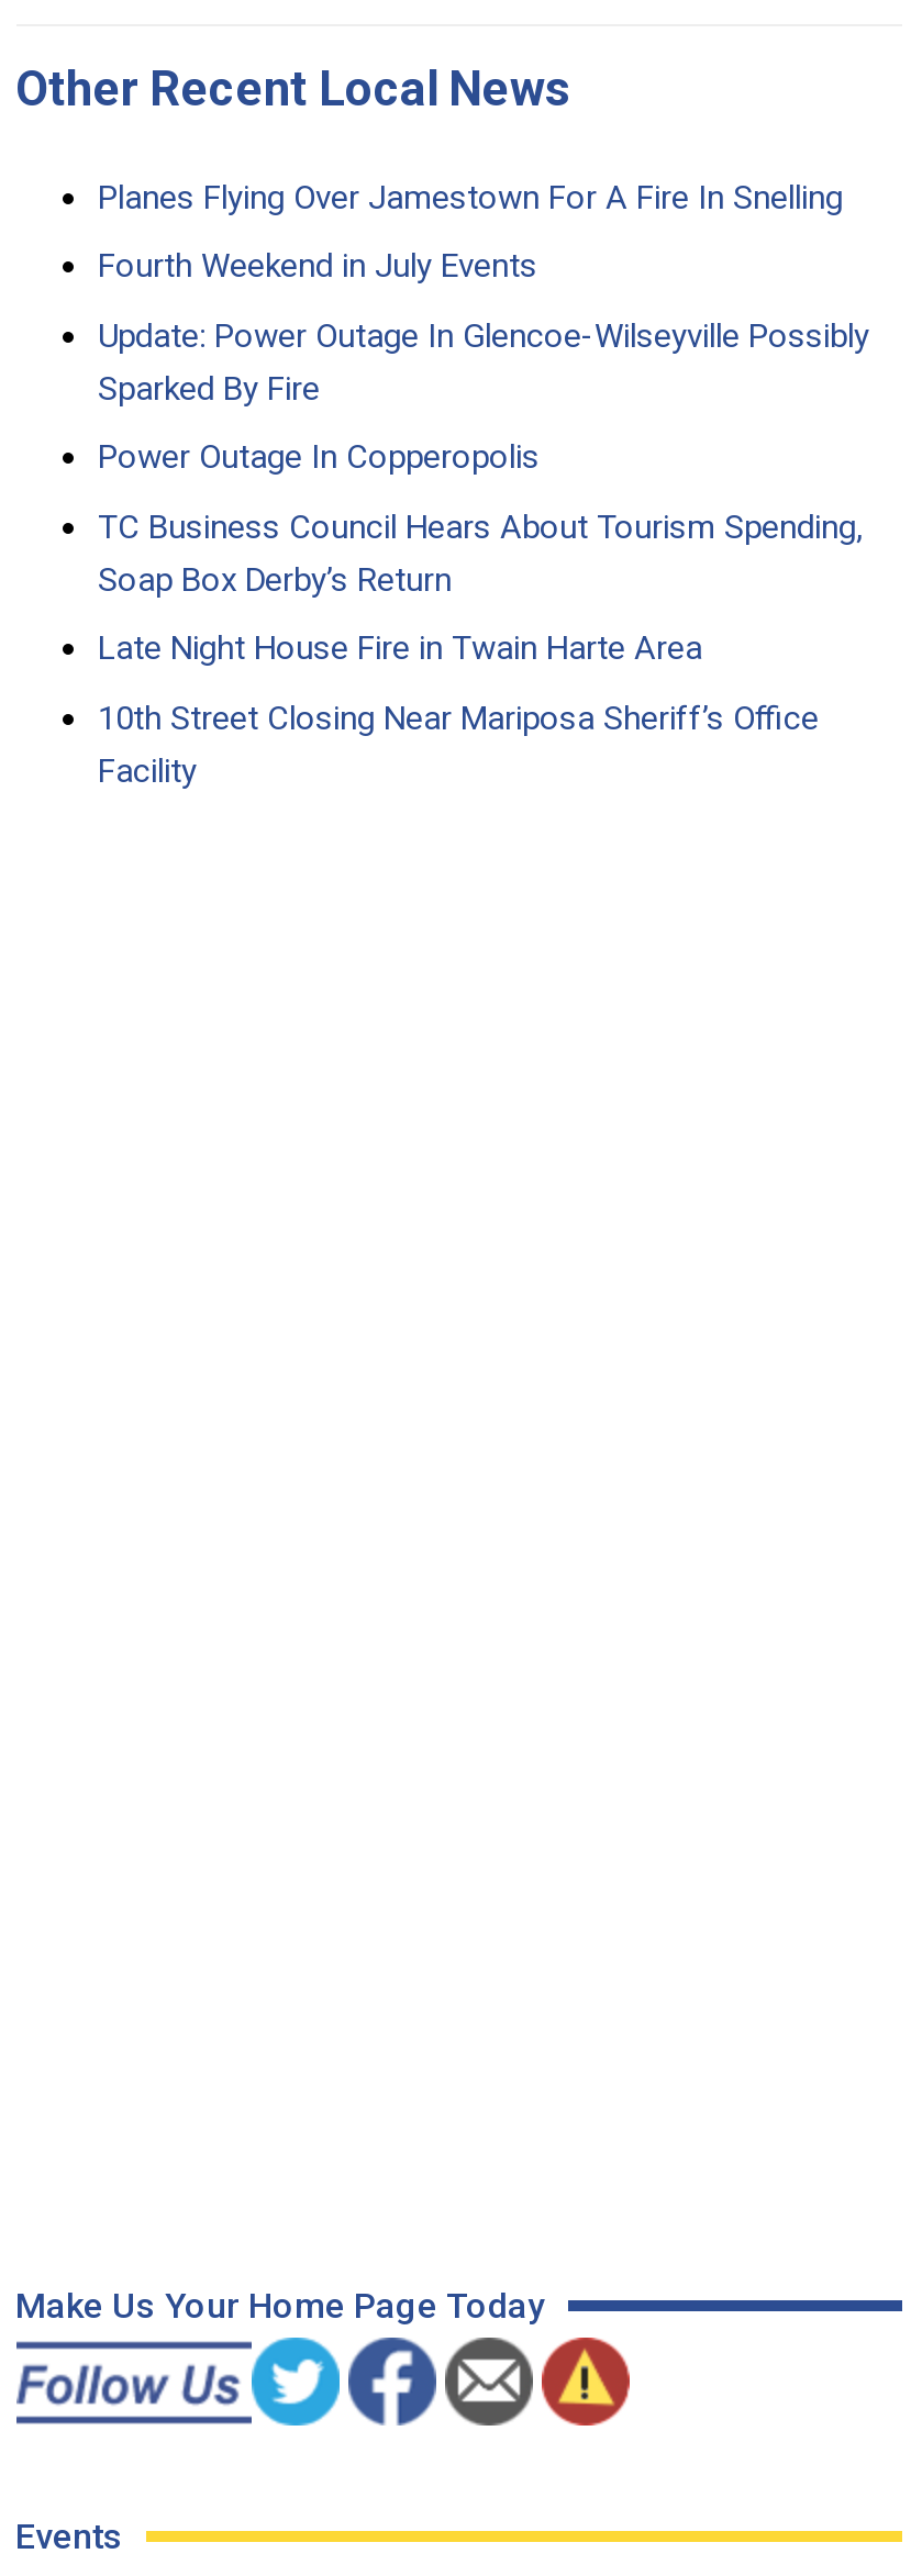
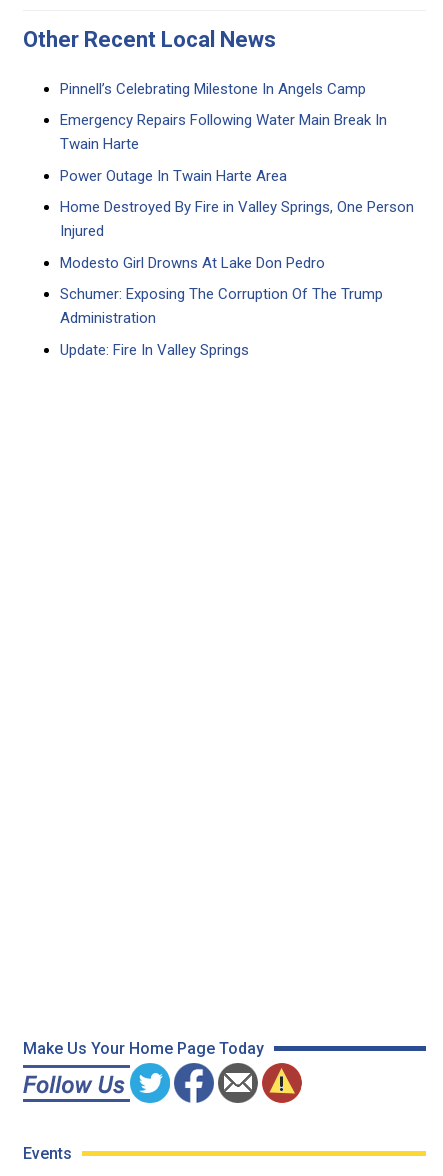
[98,177,843,217] Planes Flying Over Jamestown For A Fire In Snelling -> [60,80,366,98] Pinnell’s Celebrating Milestone In Angels Camp
[98,247,537,286] Fourth Weekend in July Events -> [60,111,387,153] Emergency Repairs Following Water Main Break In | Twain Harte
[98,316,869,408] Update: Power Outage In Glencoe-Wilseyville Possibly | Sparked By Fire -> [60,167,287,185] Power Outage In Twain Harte Area
[98,438,540,477] Power Outage In Copperopolis -> [60,198,414,240] Home Destroyed By Fire in Valley Springs, One Person | Injured
[98,507,863,599] TC Business Council Hears About Tourism Spending, | Soap Box Derby’s Return -> [60,254,325,272] Modesto Girl Drowns At Lake Don Pedro
[98,629,702,668] Late Night House Fire in Twain Harte Area -> [60,285,383,327] Schumer: Exposing The Corruption Of The Trump | Administration
[98,698,819,790] 10th Street Closing Near Mariposa Sheriff’s Office | Facility -> [60,341,249,359] Update: Fire In Valley Springs

